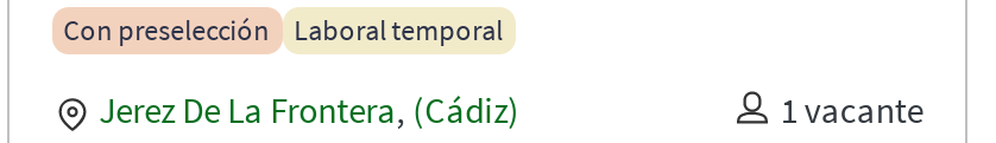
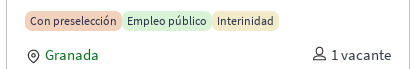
[294,11,503,46] Laboral temporal -> [127,13,274,28] Empleo público | Interinidad
[99,87,520,131] Jerez De La Frontera, (Cádiz) -> [45,45,99,64] Granada

